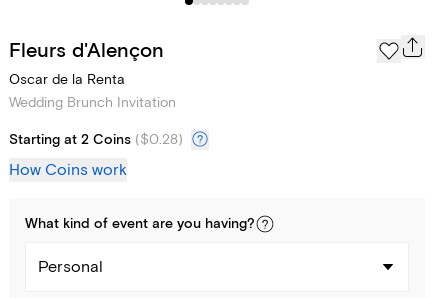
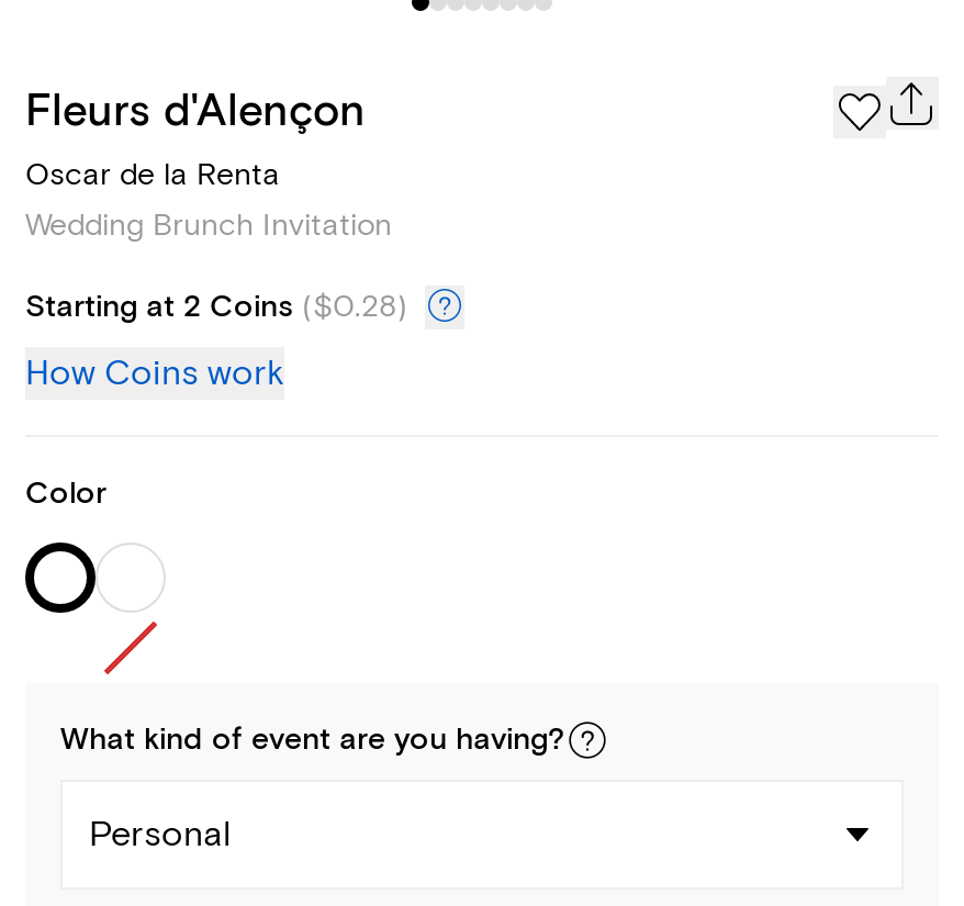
none -> [23,540,159,676] [image]
none -> [25,475,107,515] Color

